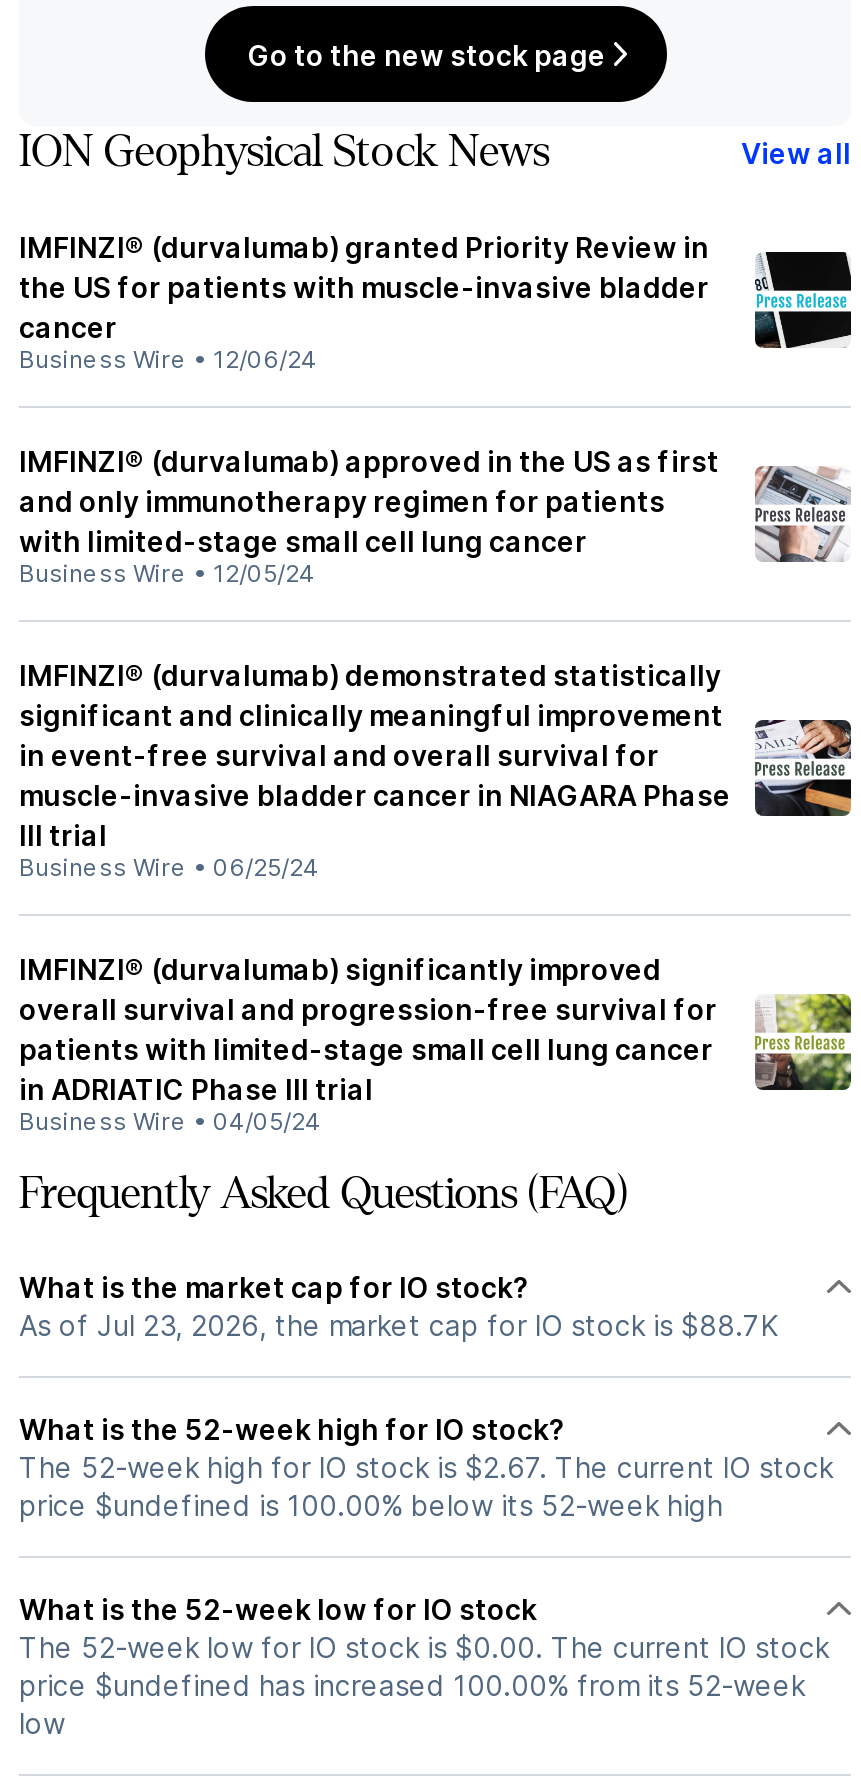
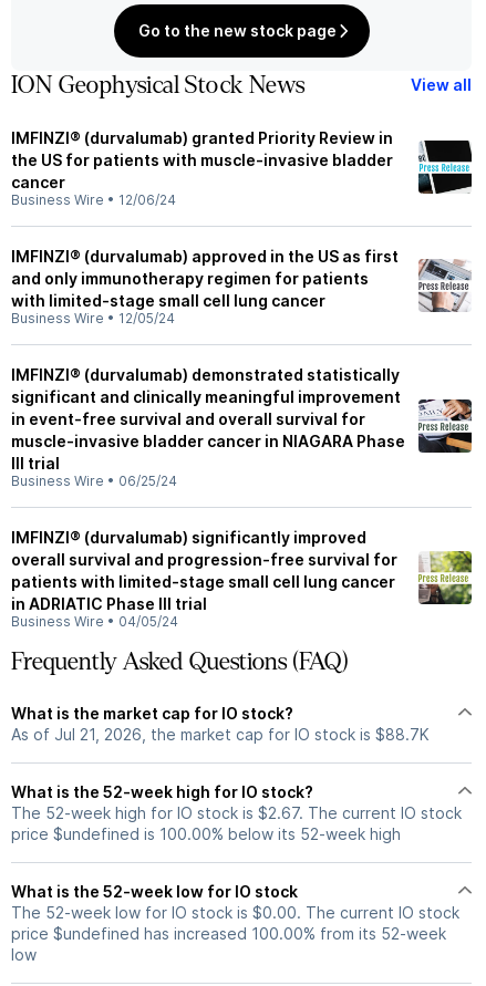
[19,1309,779,1343] As of Jul 23, 2026, the market cap for IO stock is $88.7K -> [11,725,430,743] As of Jul 21, 2026, the market cap for IO stock is $88.7K

